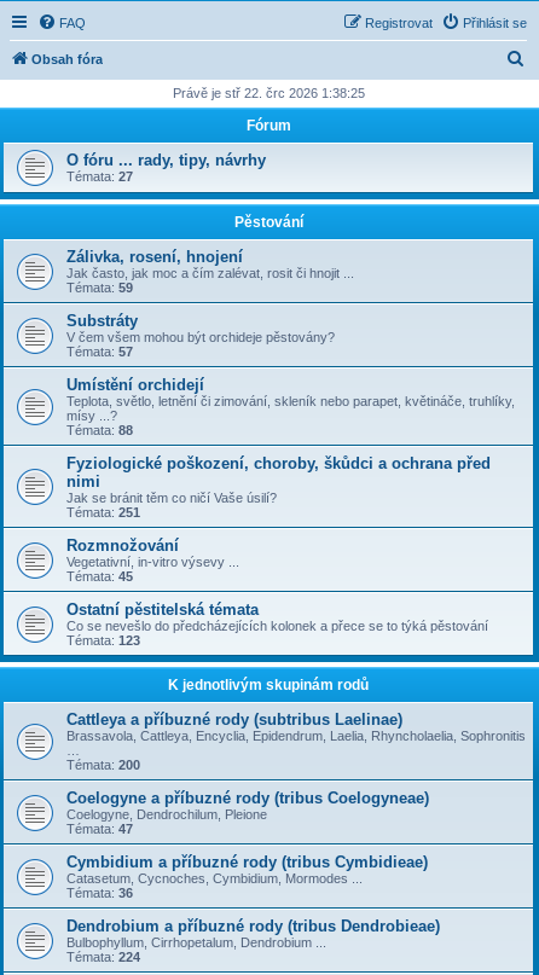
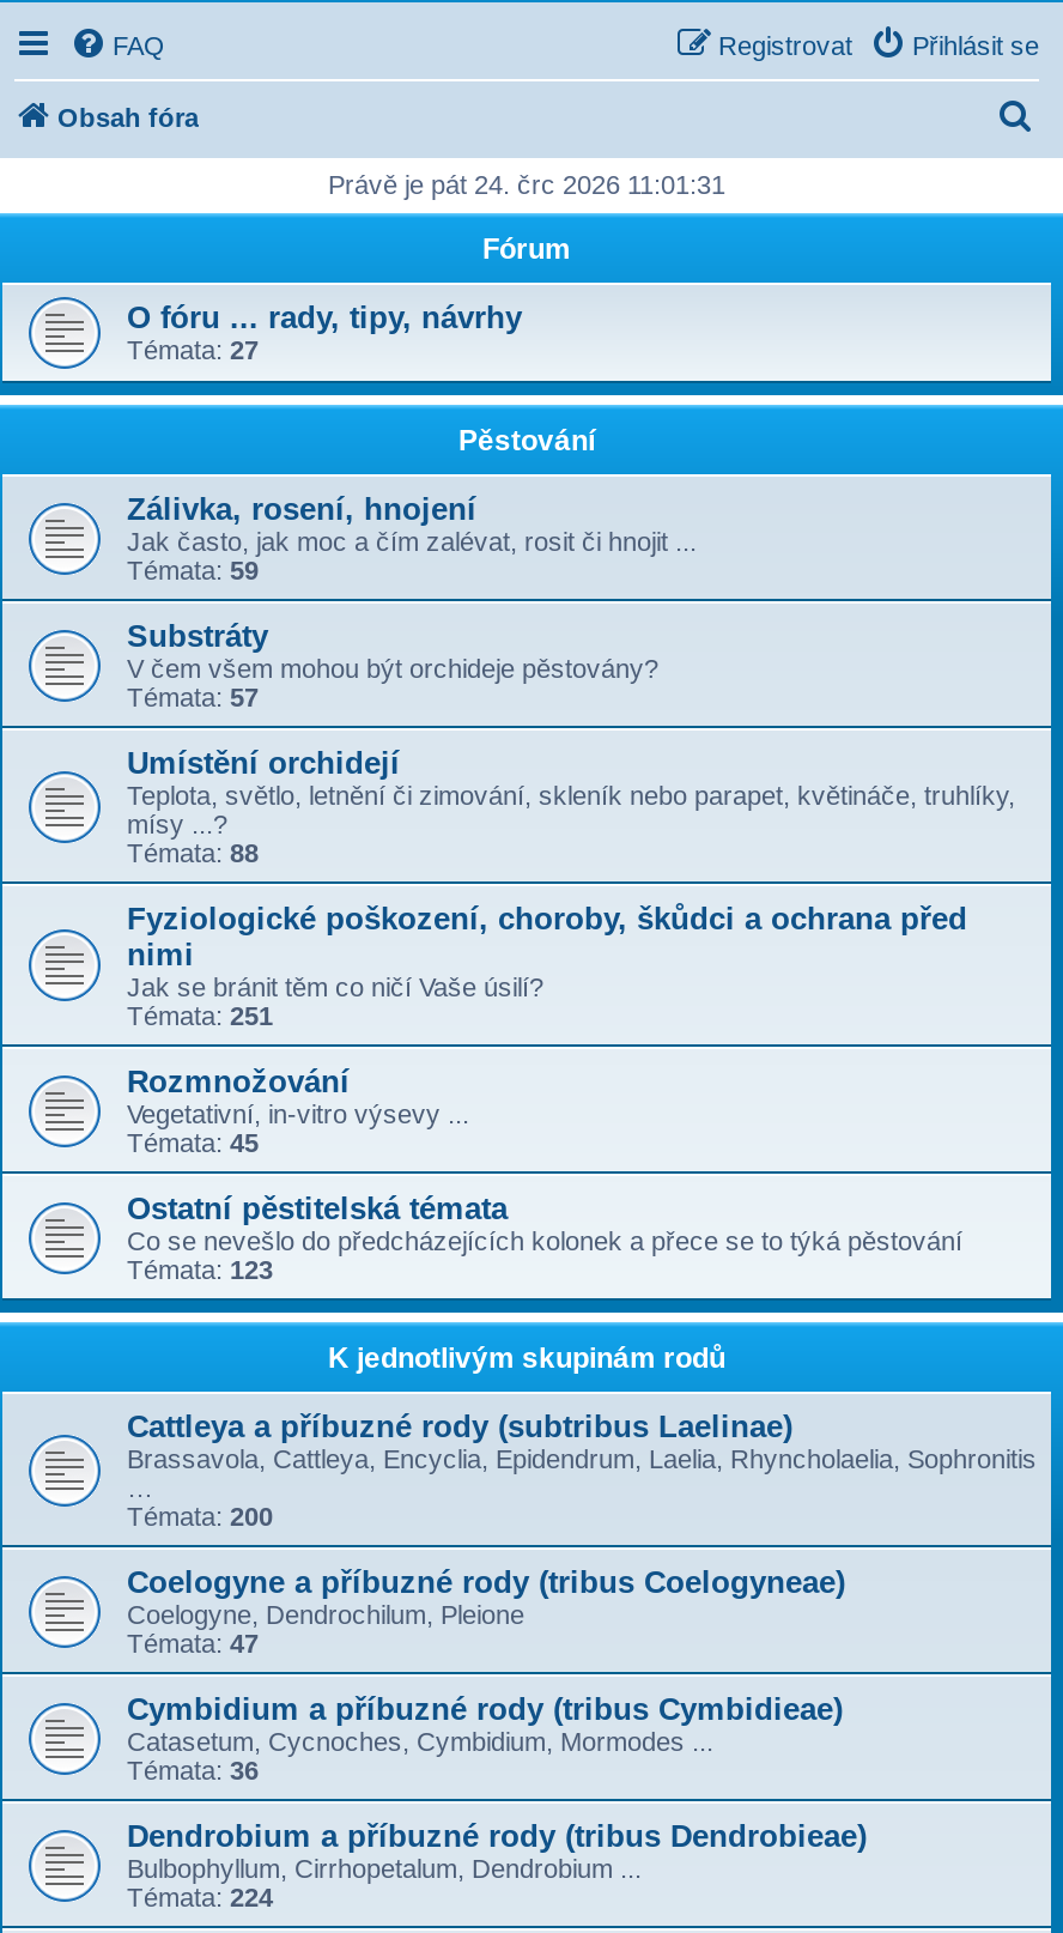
[172,86,364,100] Právě je stř 22. črc 2026 1:38:25 -> [328,170,725,199] Právě je pát 24. črc 2026 11:01:31

